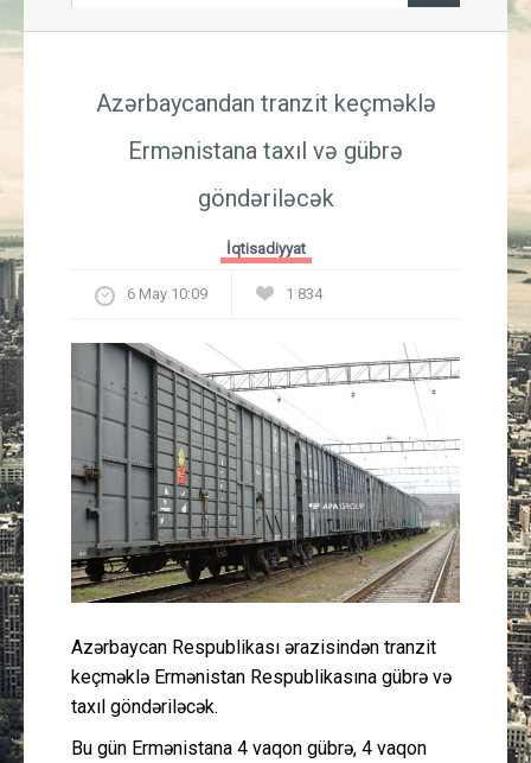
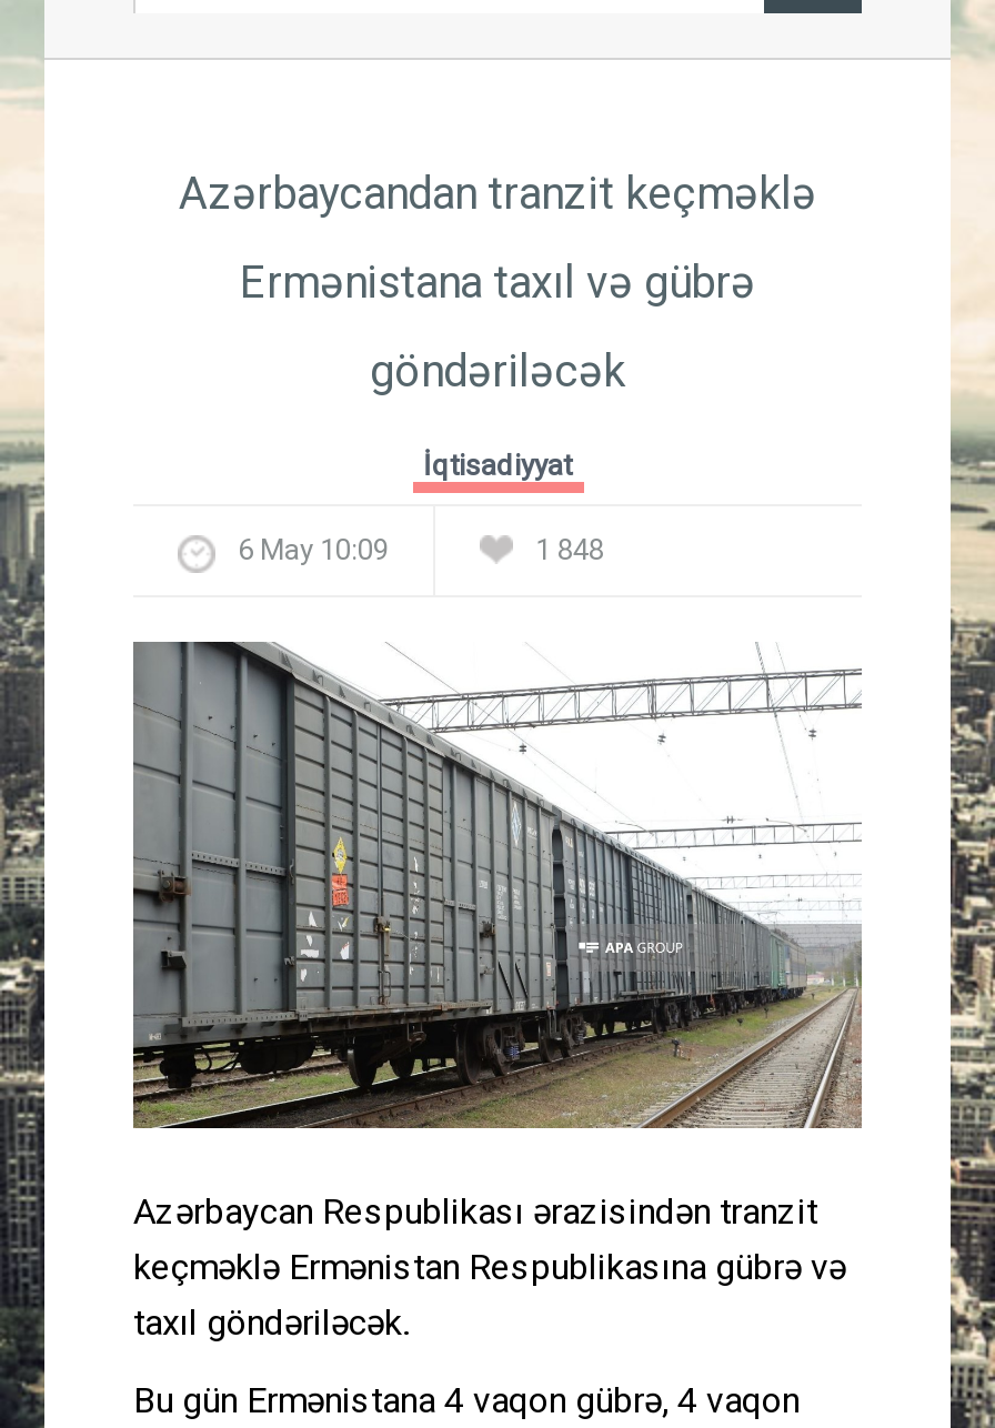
[286,285,322,303] 1 834 -> [535,533,604,566] 1 848

